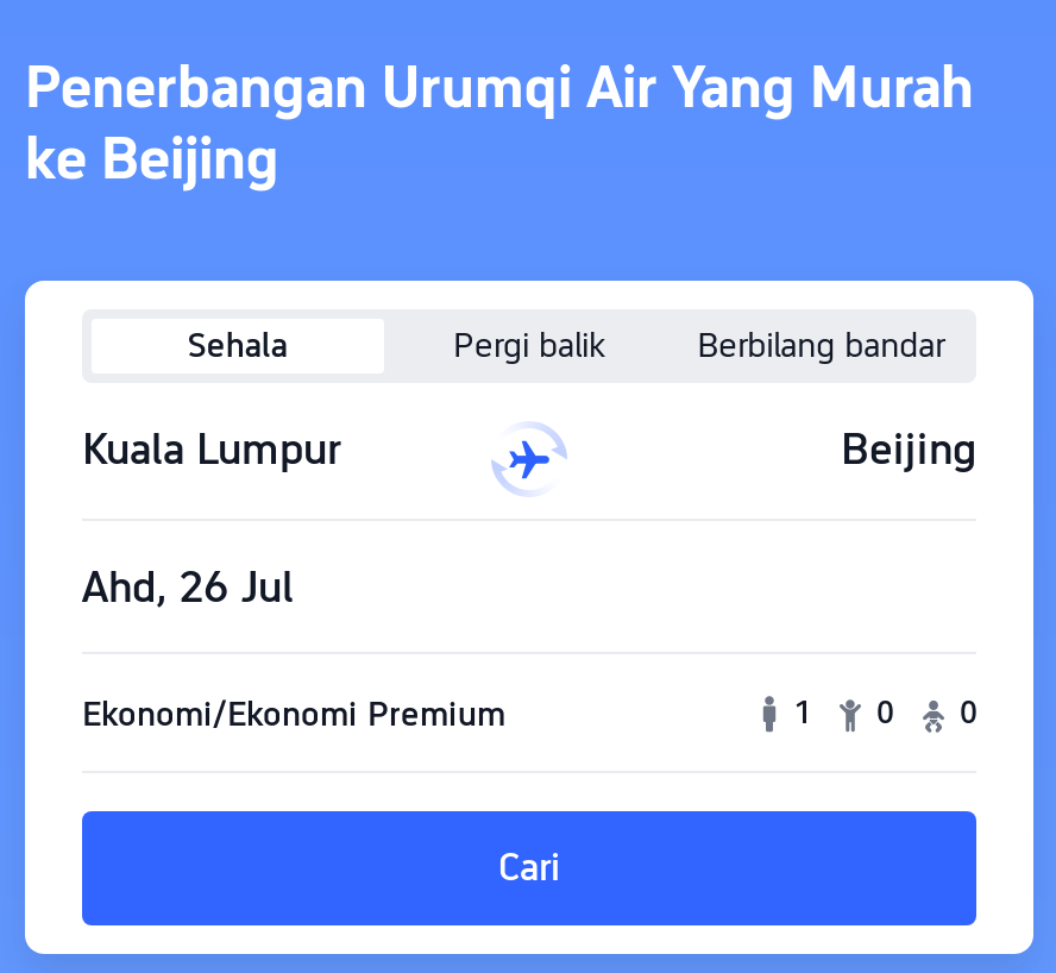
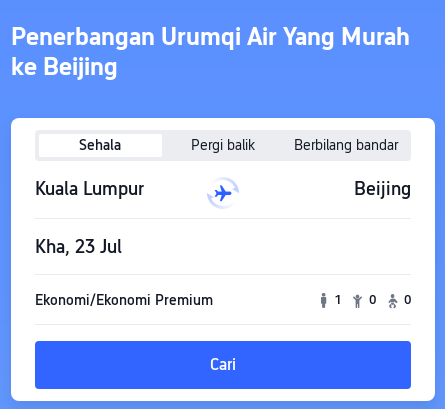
[82,560,294,610] Ahd, 26 Jul -> [35,235,122,256] Kha, 23 Jul

